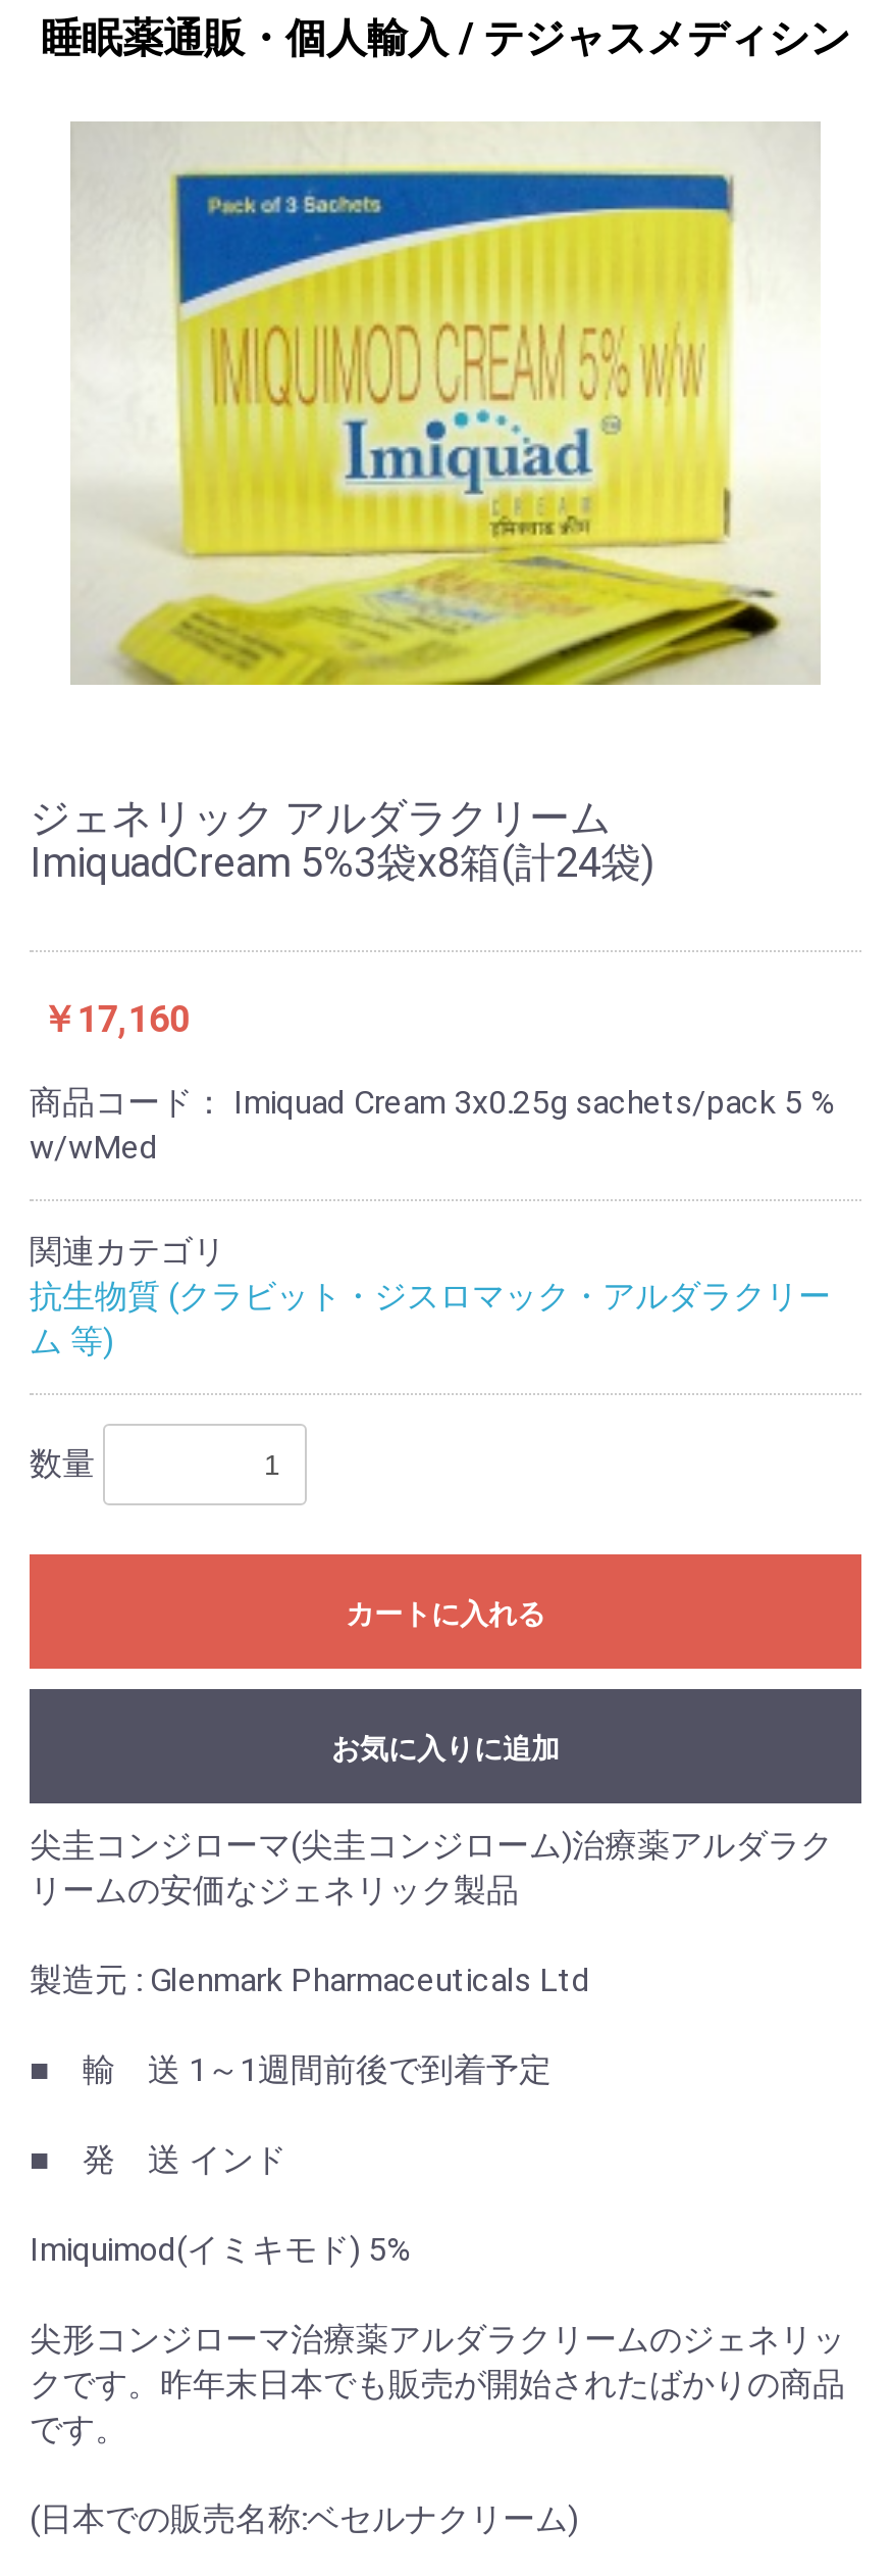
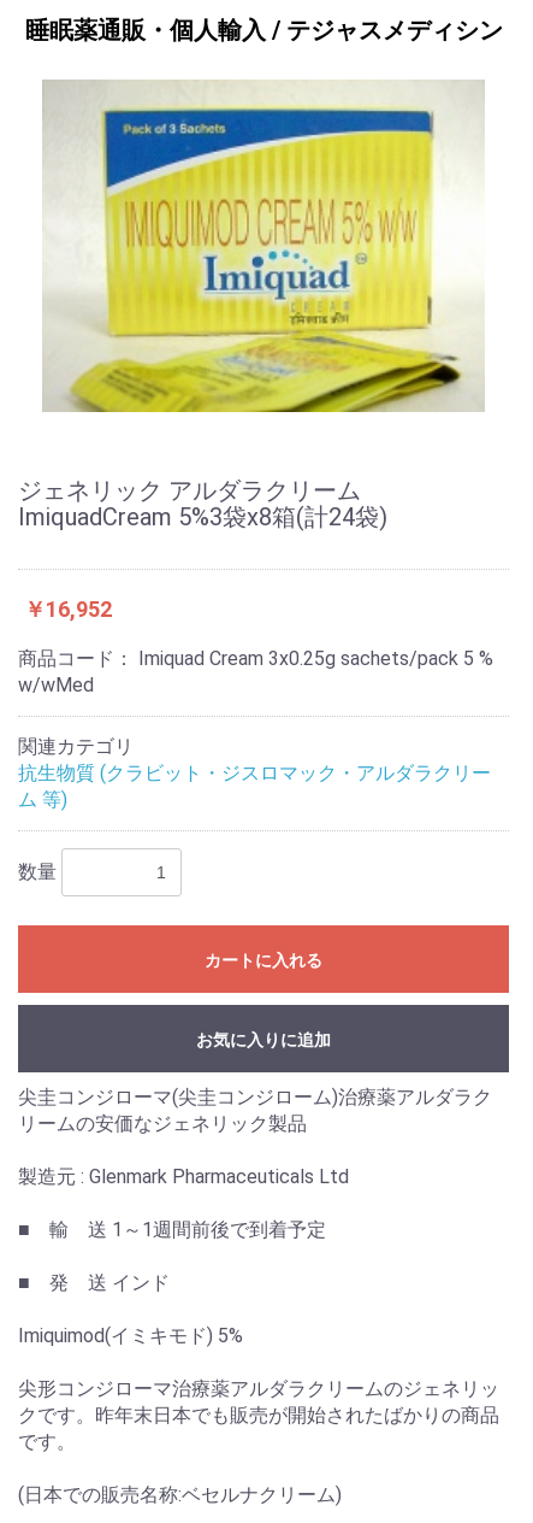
[41,998,189,1041] ￥17,160 -> [25,597,112,622] ￥16,952

